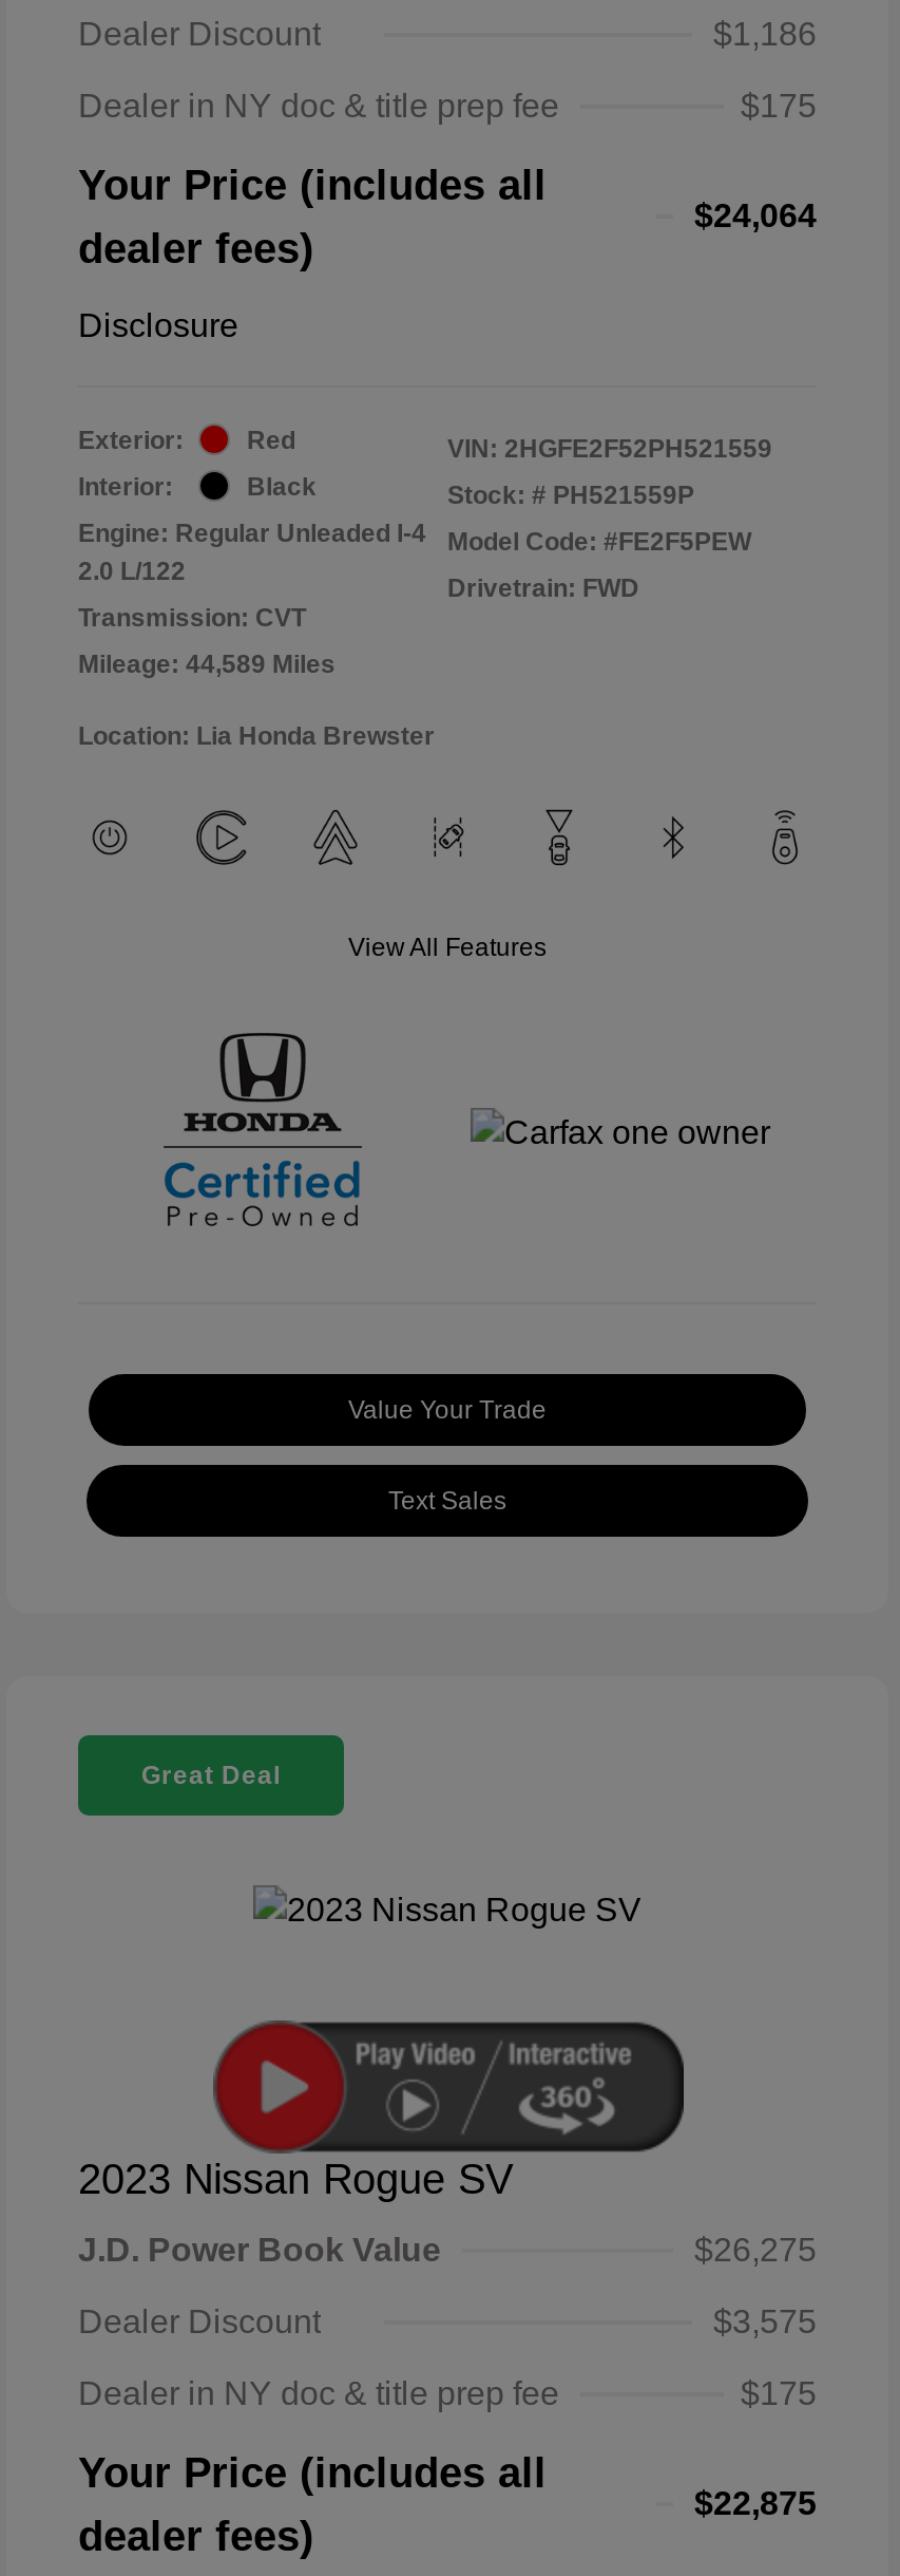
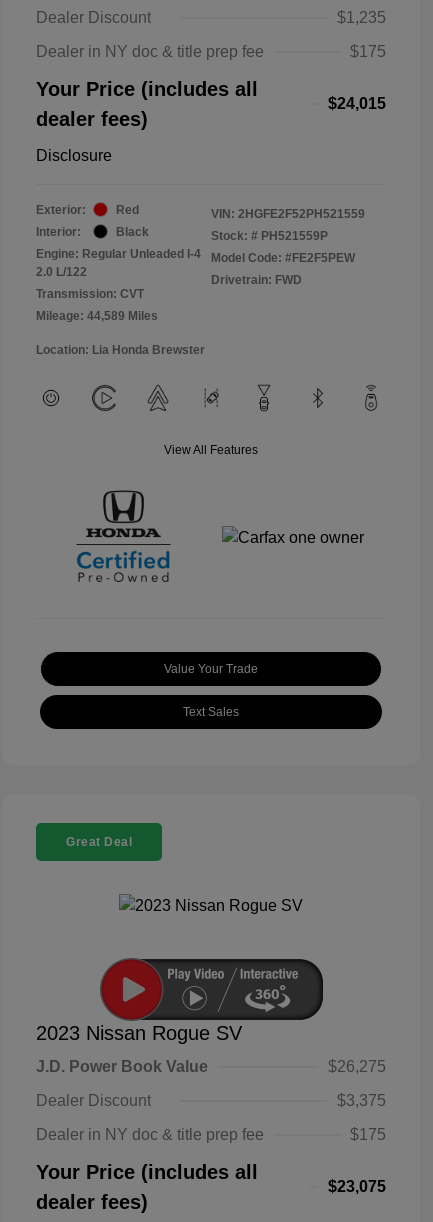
[713,15,817,51] $1,186 -> [337,8,386,25] $1,235
[694,196,817,232] $24,064 -> [328,94,386,111] $24,015
[713,2304,817,2339] $3,575 -> [337,1092,386,1109] $3,375
[694,2485,817,2521] $22,875 -> [328,1178,386,1195] $23,075

